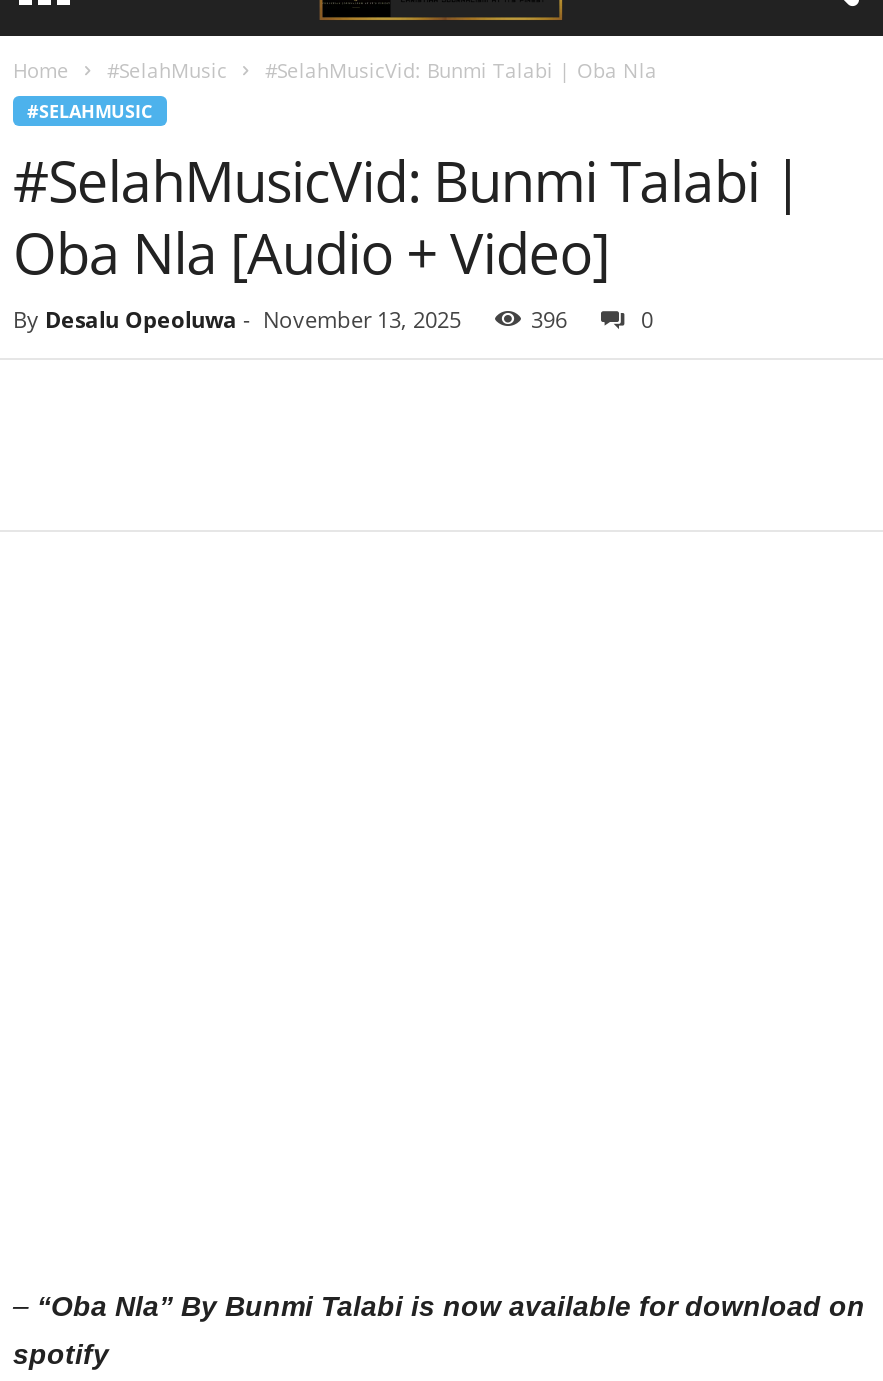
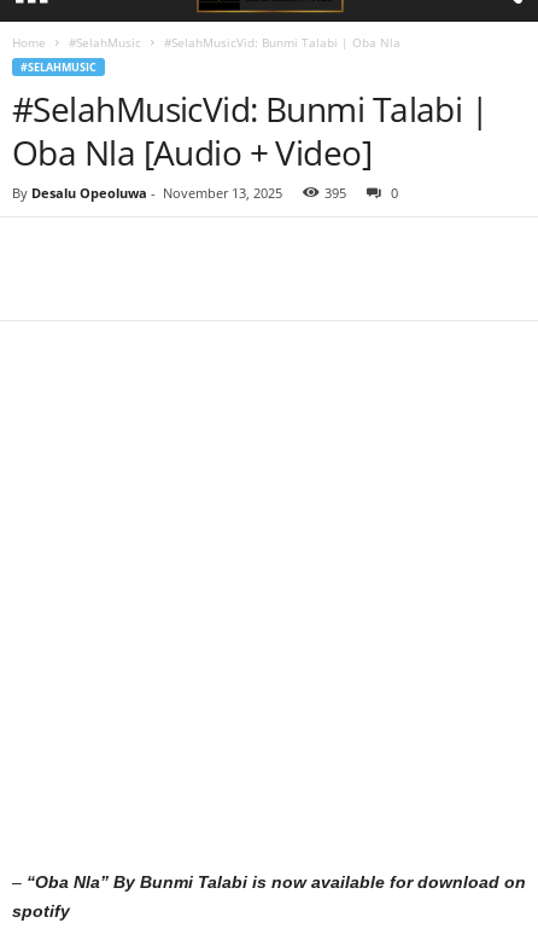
[531,304,567,334] 396 -> [324,184,346,202] 395

